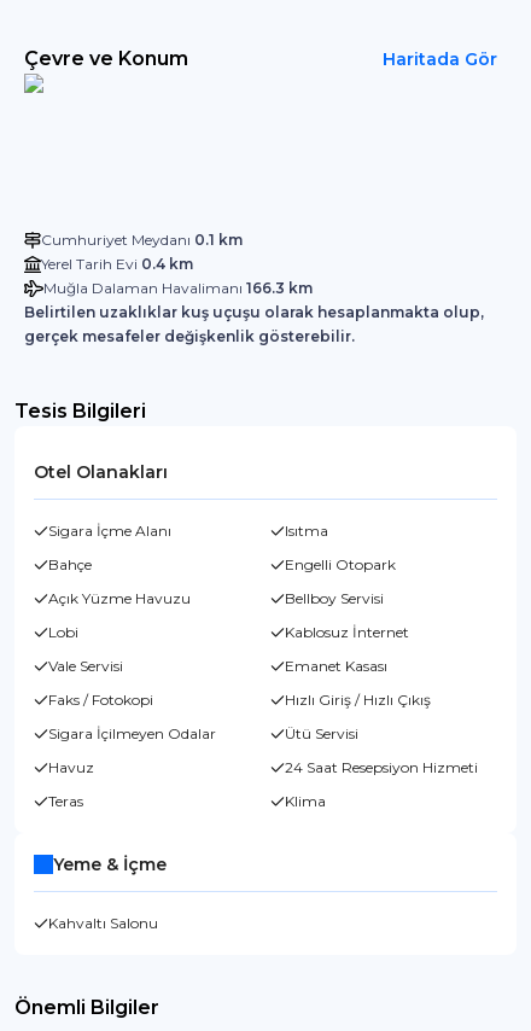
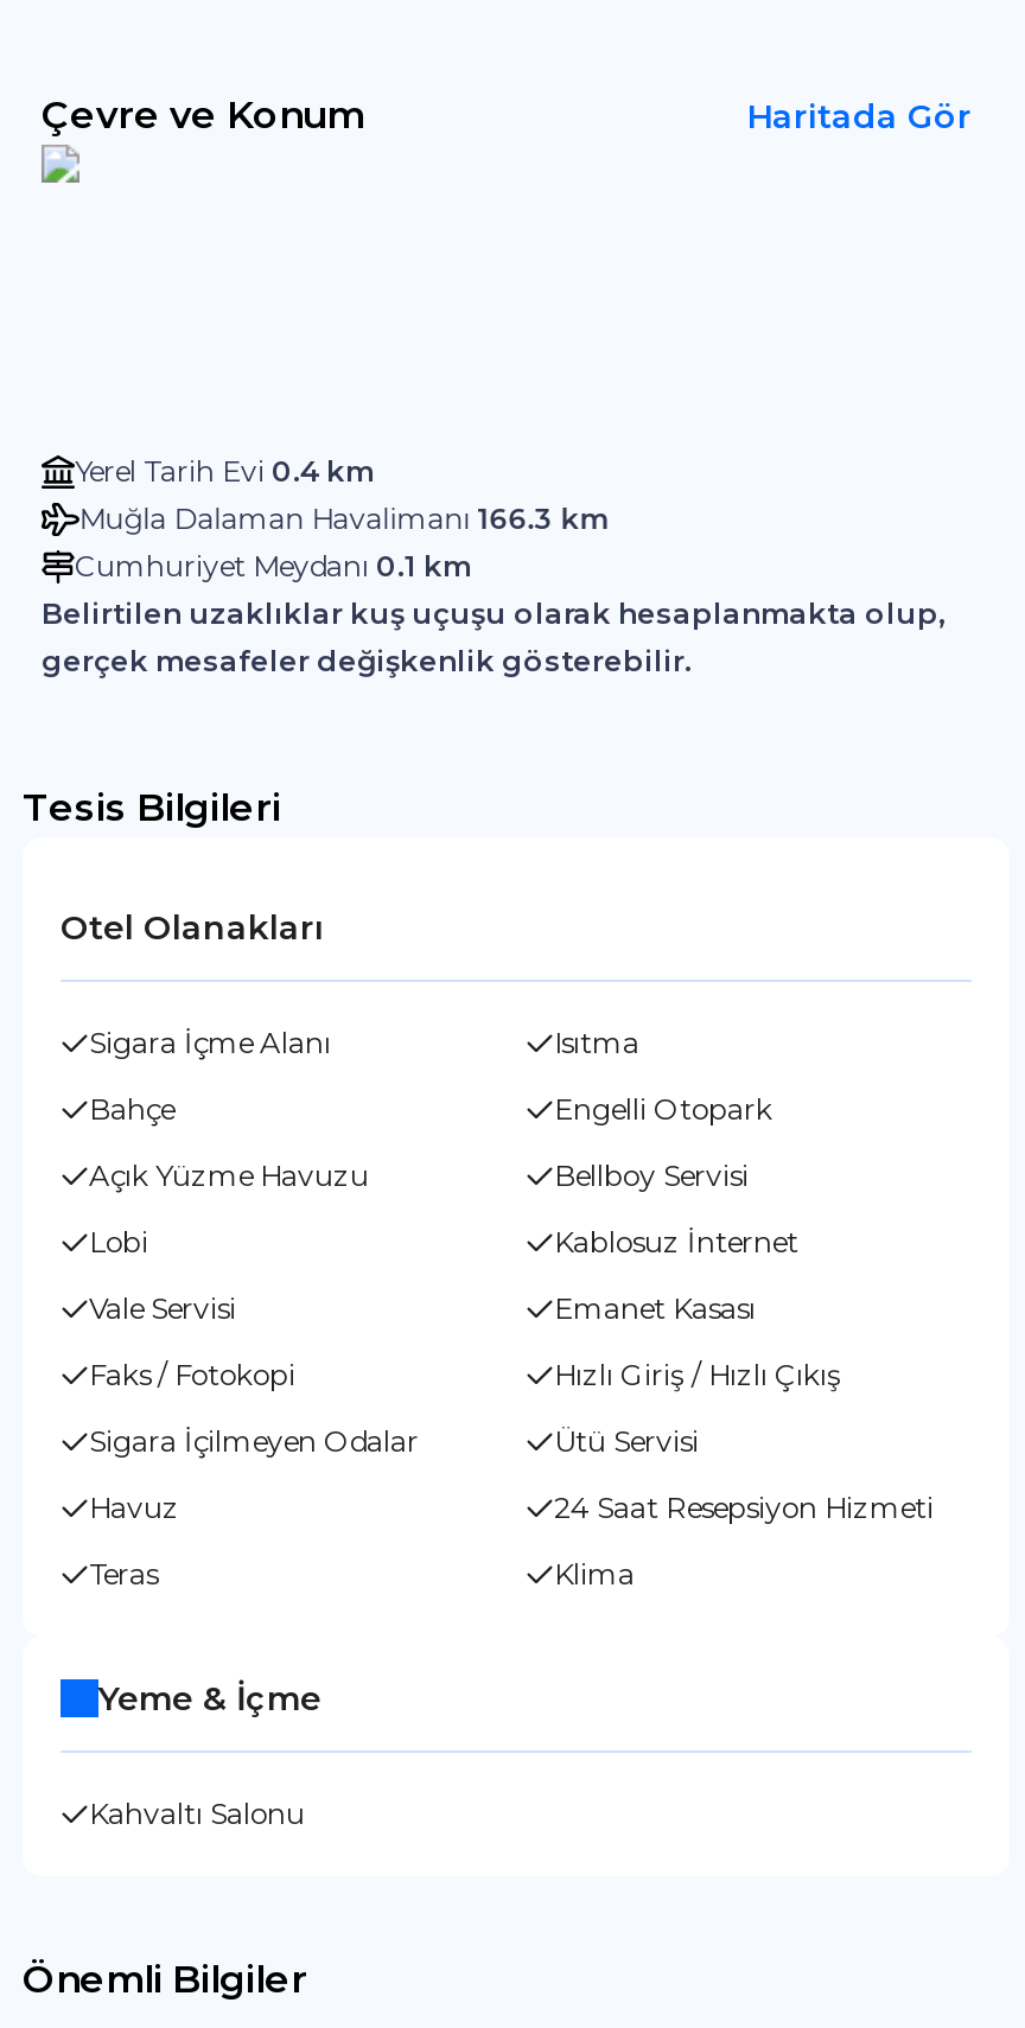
moved [41,231,243,249] -> [75,548,471,583]: Cumhuriyet Meydanı 0.1 km
moved [41,255,312,297] -> [75,453,608,536]: Yerel Tarih Evi 0.4 km | Muğla Dalaman Havalimanı 166.3 km

